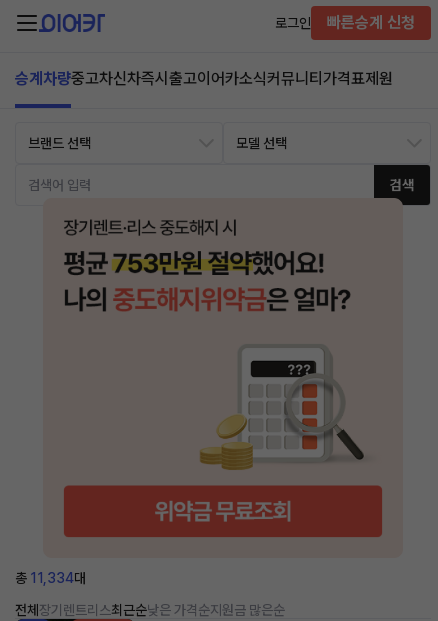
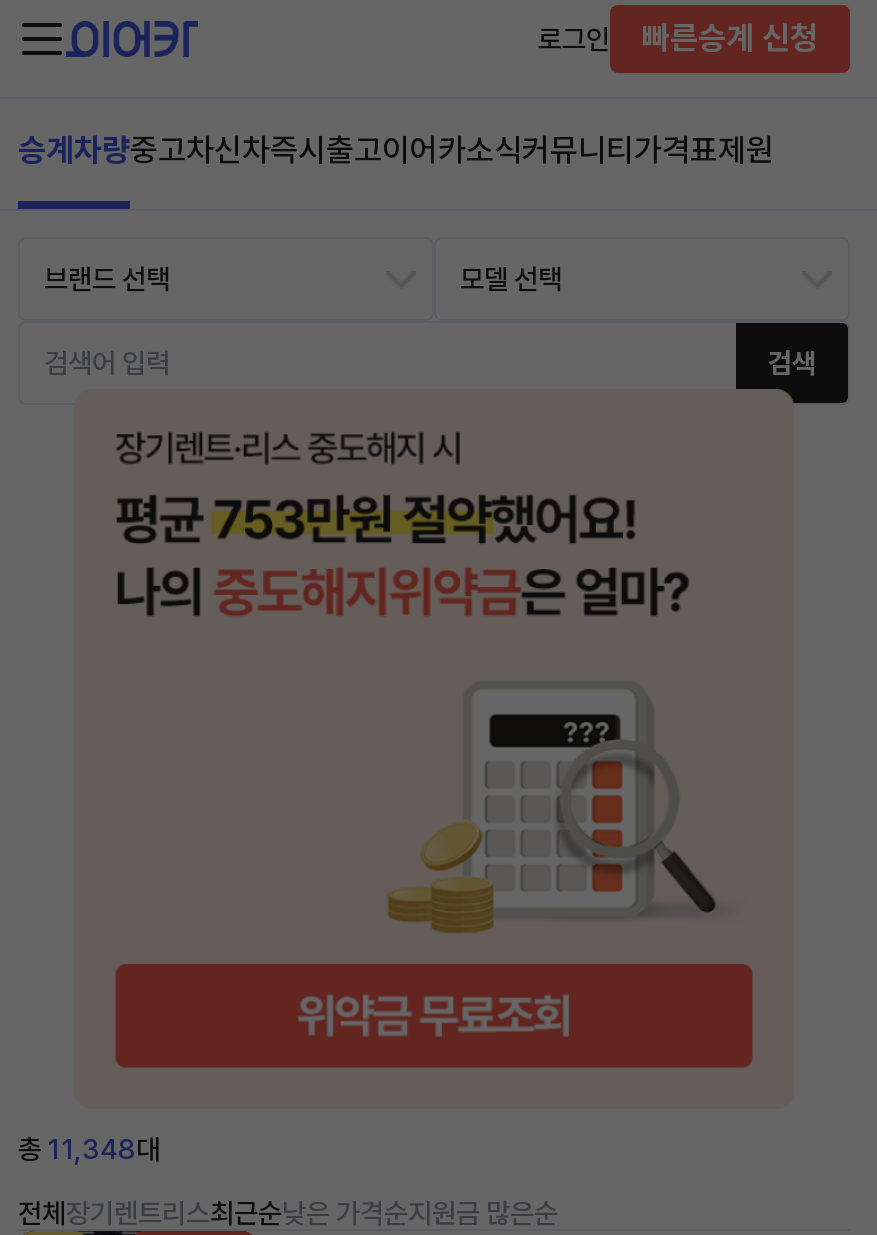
[15,570,86,586] 총 11,334대 -> [18,1133,160,1165] 총 11,348대

